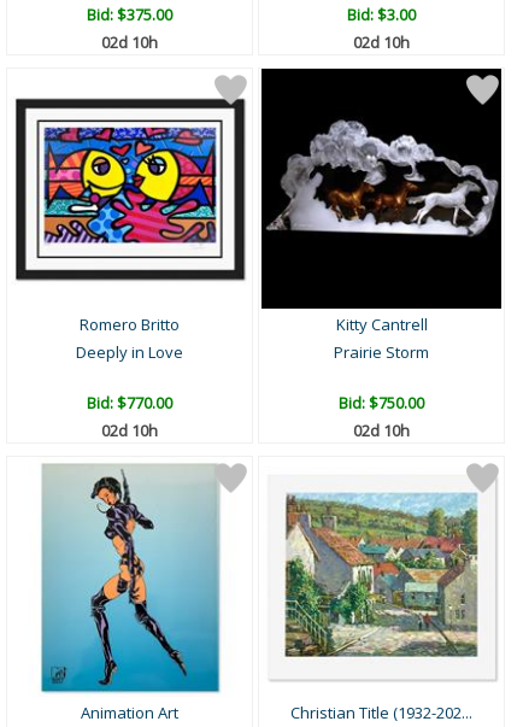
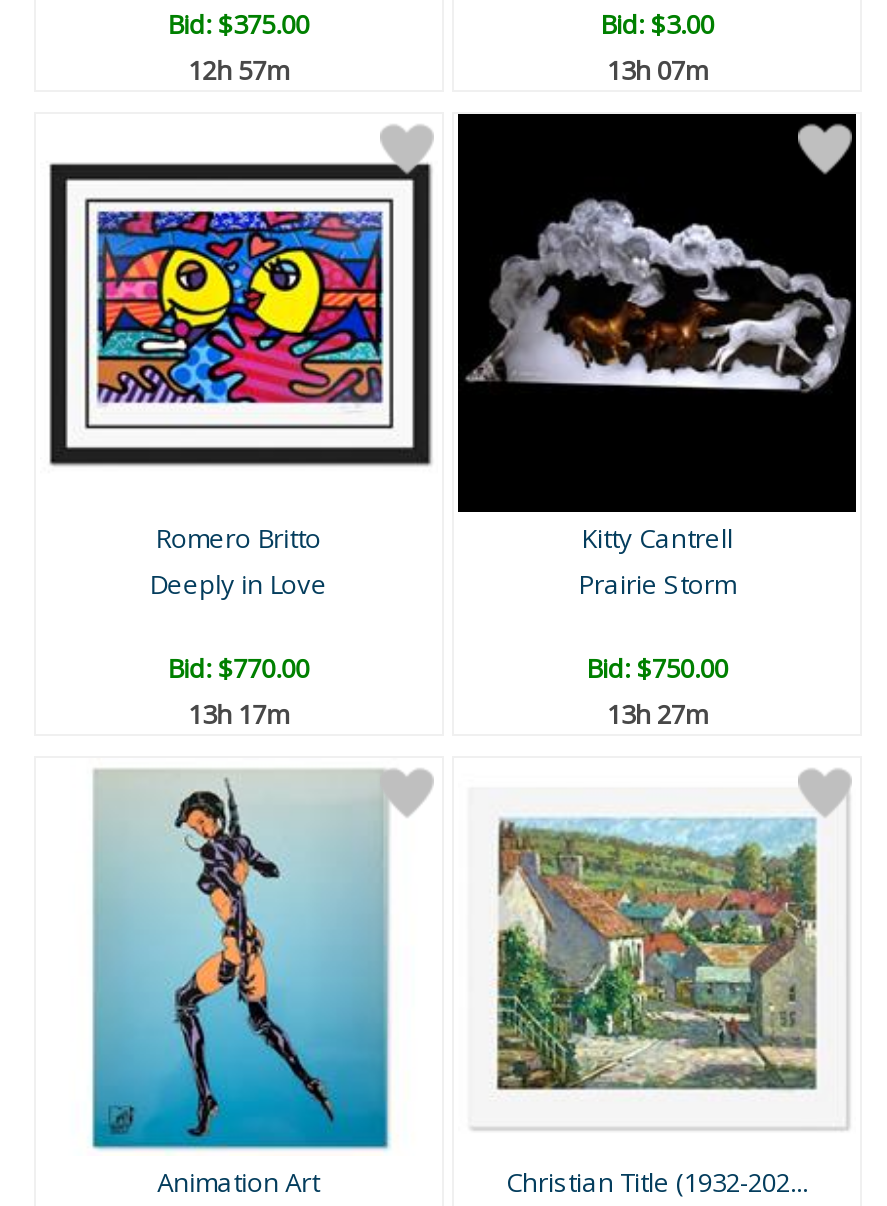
[101,32,157,53] 02d 10h -> [188,53,288,89] 12h 57m
[353,32,410,53] 02d 10h -> [607,53,707,89] 13h 07m
[101,420,157,442] 02d 10h -> [188,697,288,733] 13h 17m
[353,420,410,442] 02d 10h -> [607,697,707,733] 13h 27m

